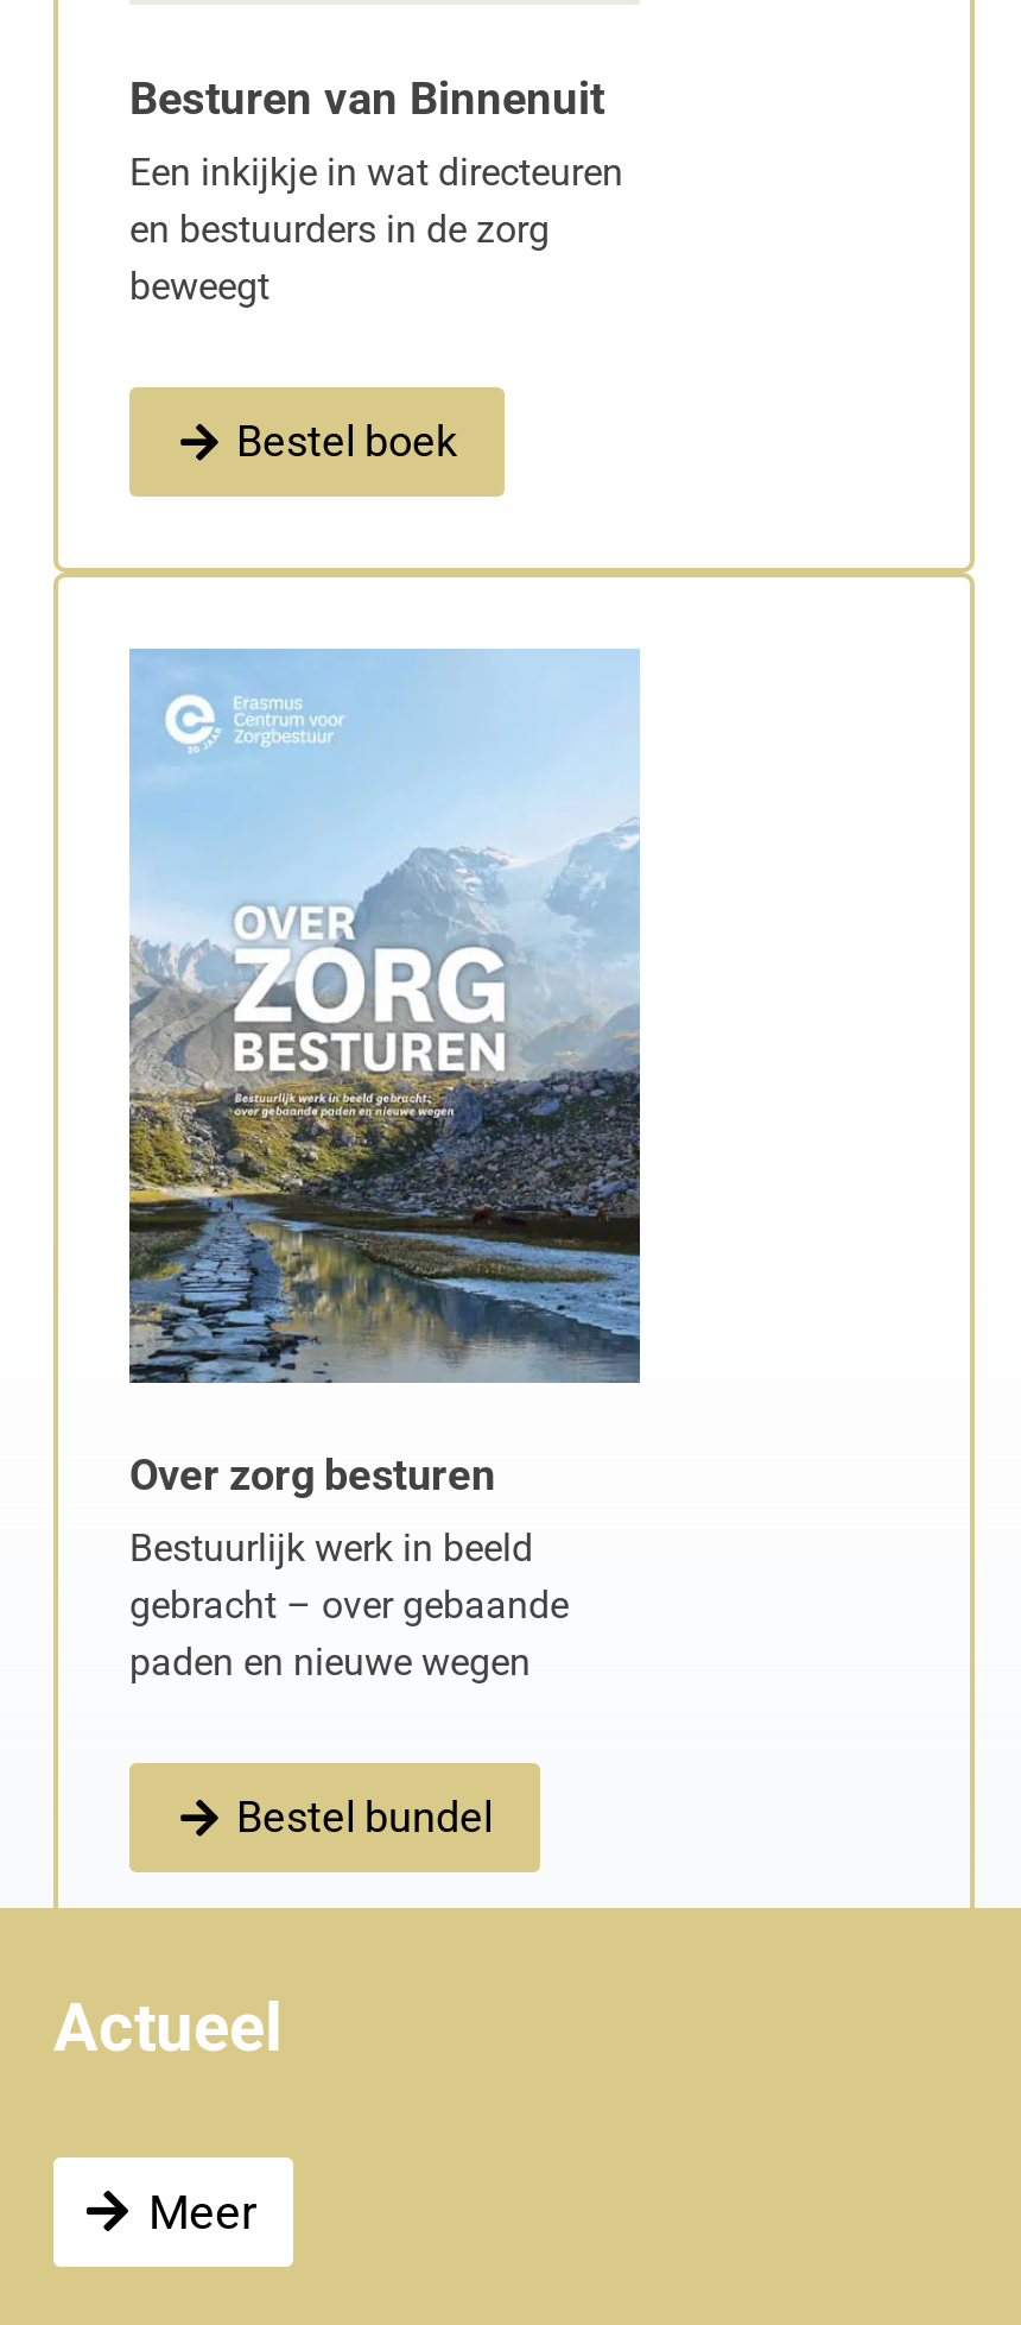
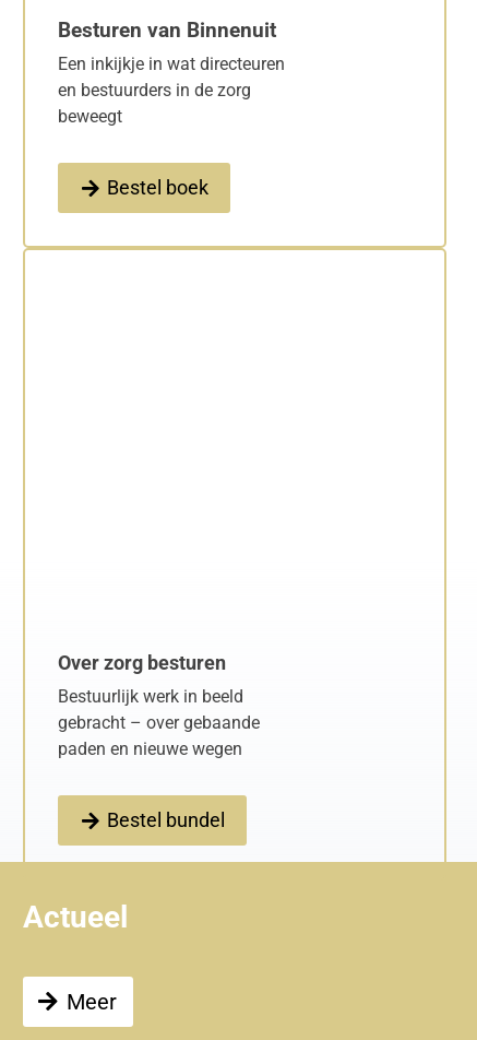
[127,646,642,1385] [image] -> none

